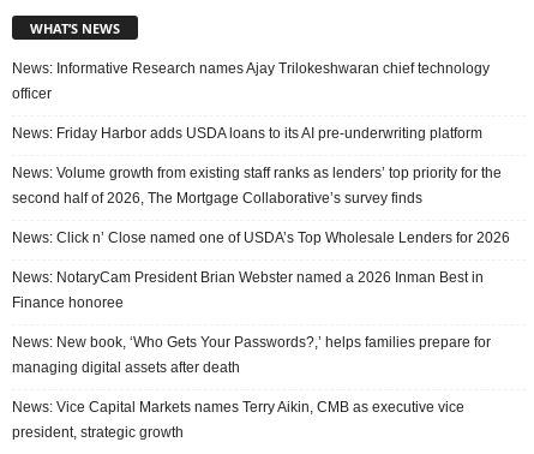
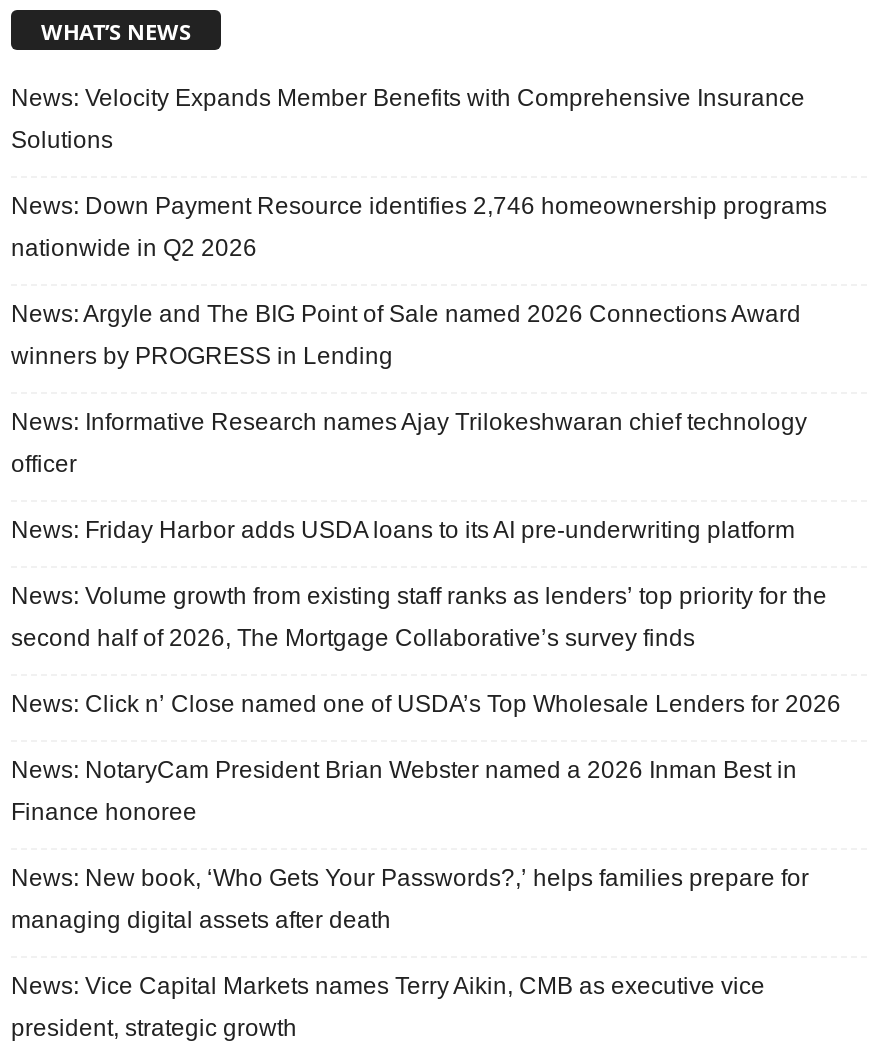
none -> [11,83,827,369] News: Velocity Expands Member Benefits with Comprehensive Insurance | Solutions | News: Down Payment Resource identifies 2,746 homeownership programs | nationwide in Q2 2026 | News: Argyle and The BIG Point of Sale named 2026 Connections Award | winners by PROGRESS in Lending

